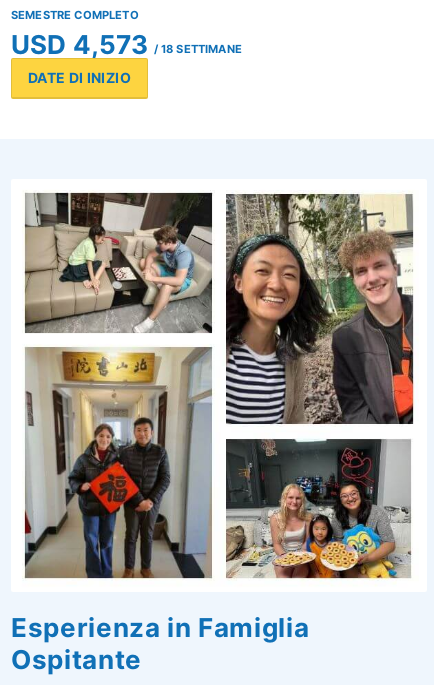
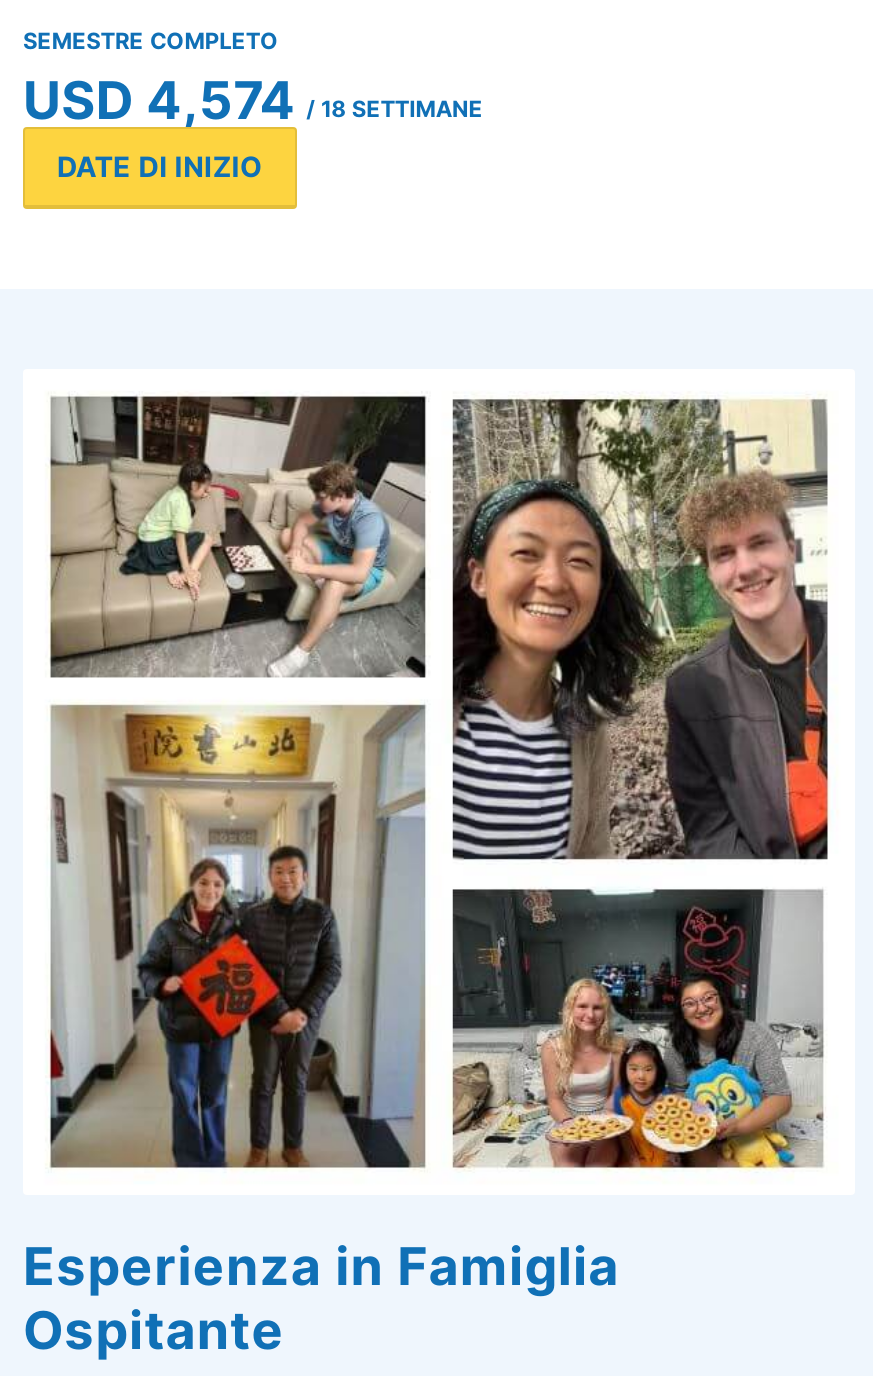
[11,29,242,60] USD 4,573 / 18 SETTIMANE -> [23,69,483,131] USD 4,574 / 18 SETTIMANE

